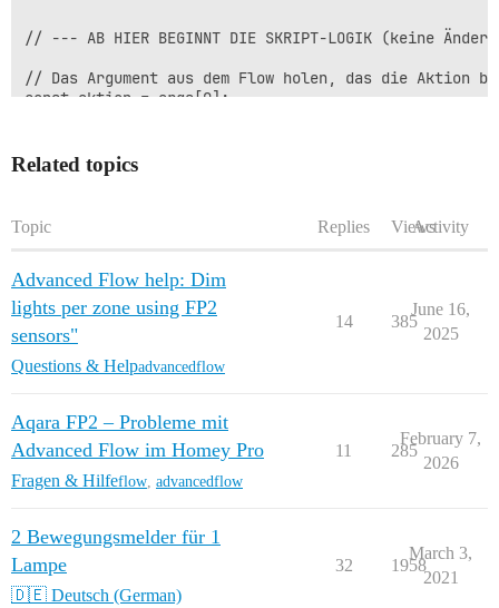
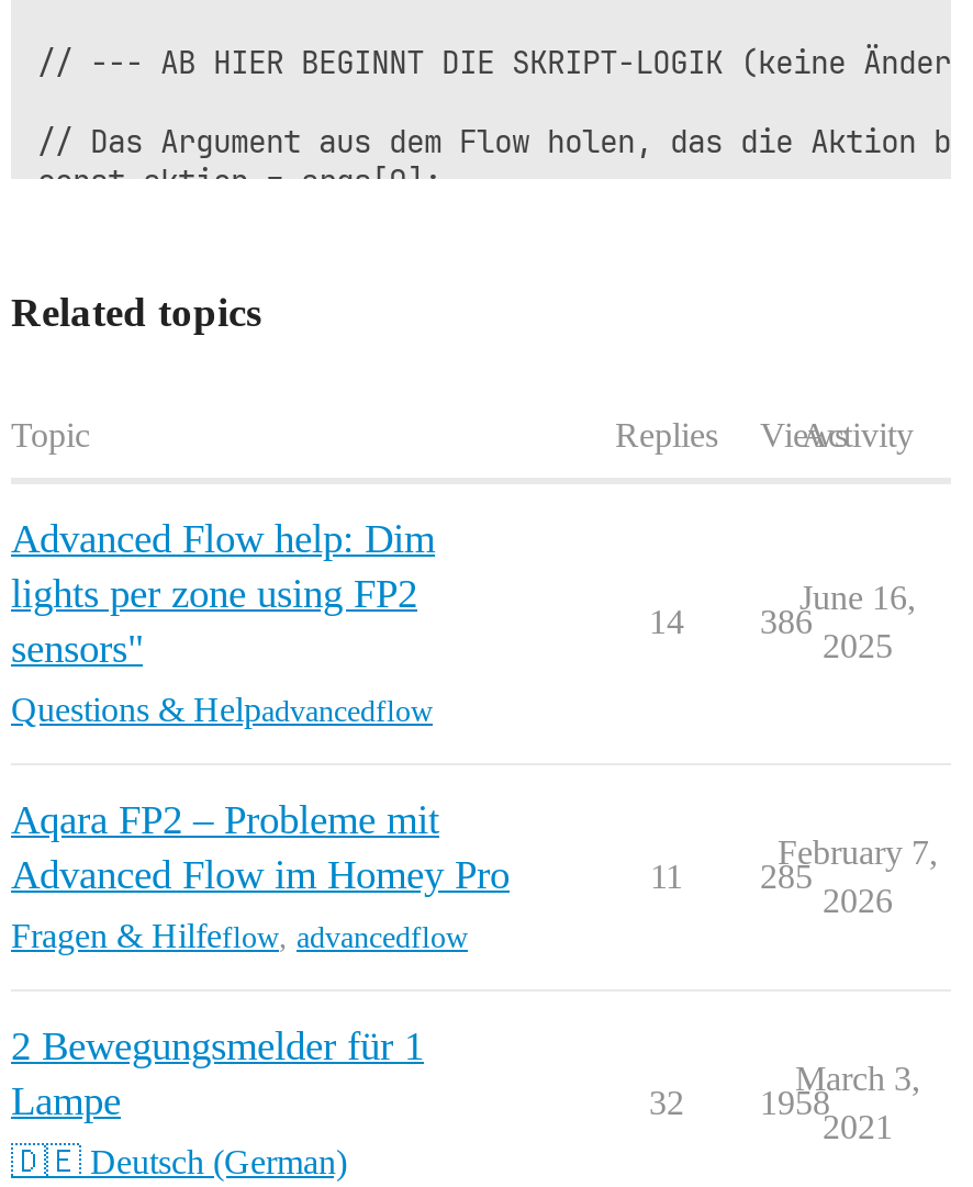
[391,312,418,331] 385 -> [760,603,813,641] 386

